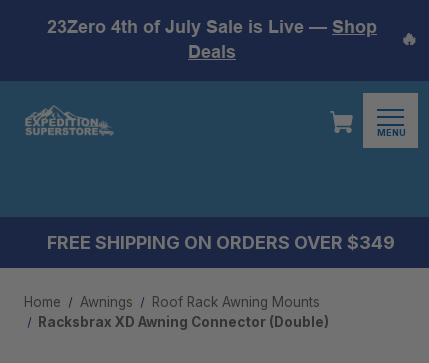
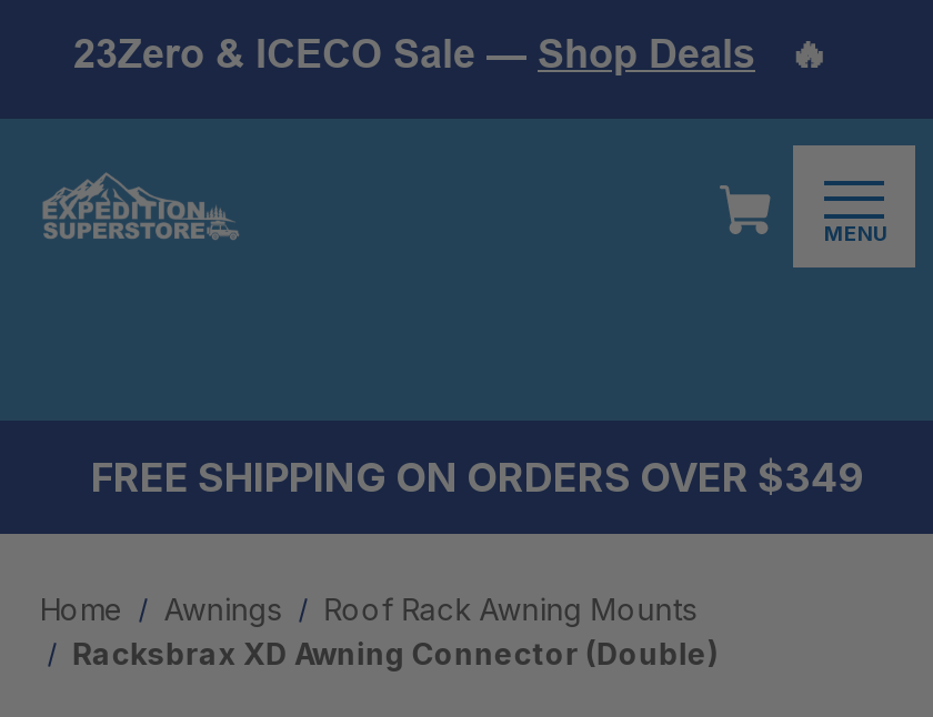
[47,15,377,61] 23Zero 4th of July Sale is Live — Shop | Deals -> [73,29,755,75] 23Zero & ICECO Sale — Shop Deals

